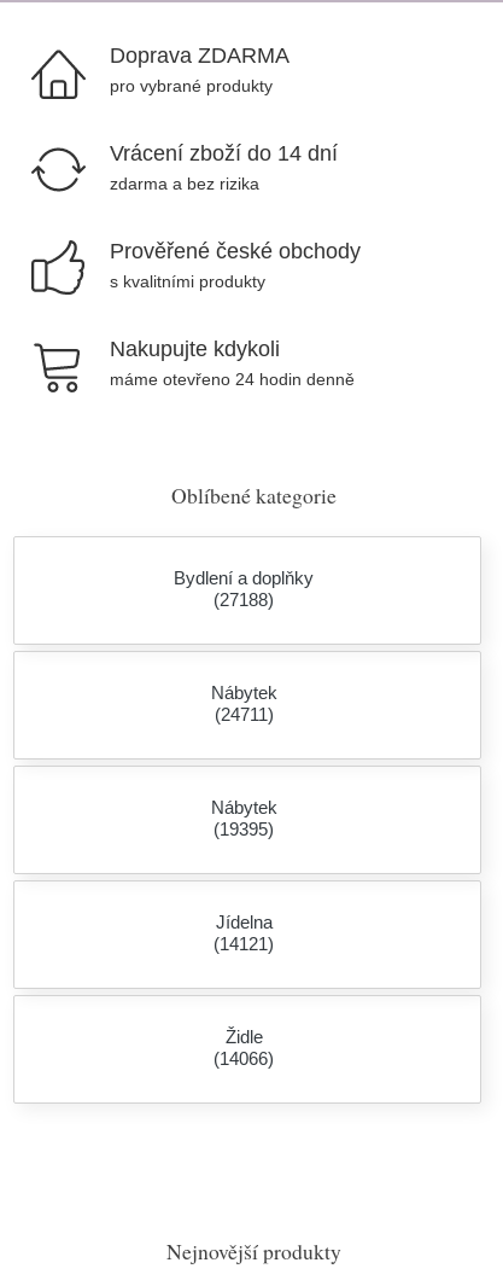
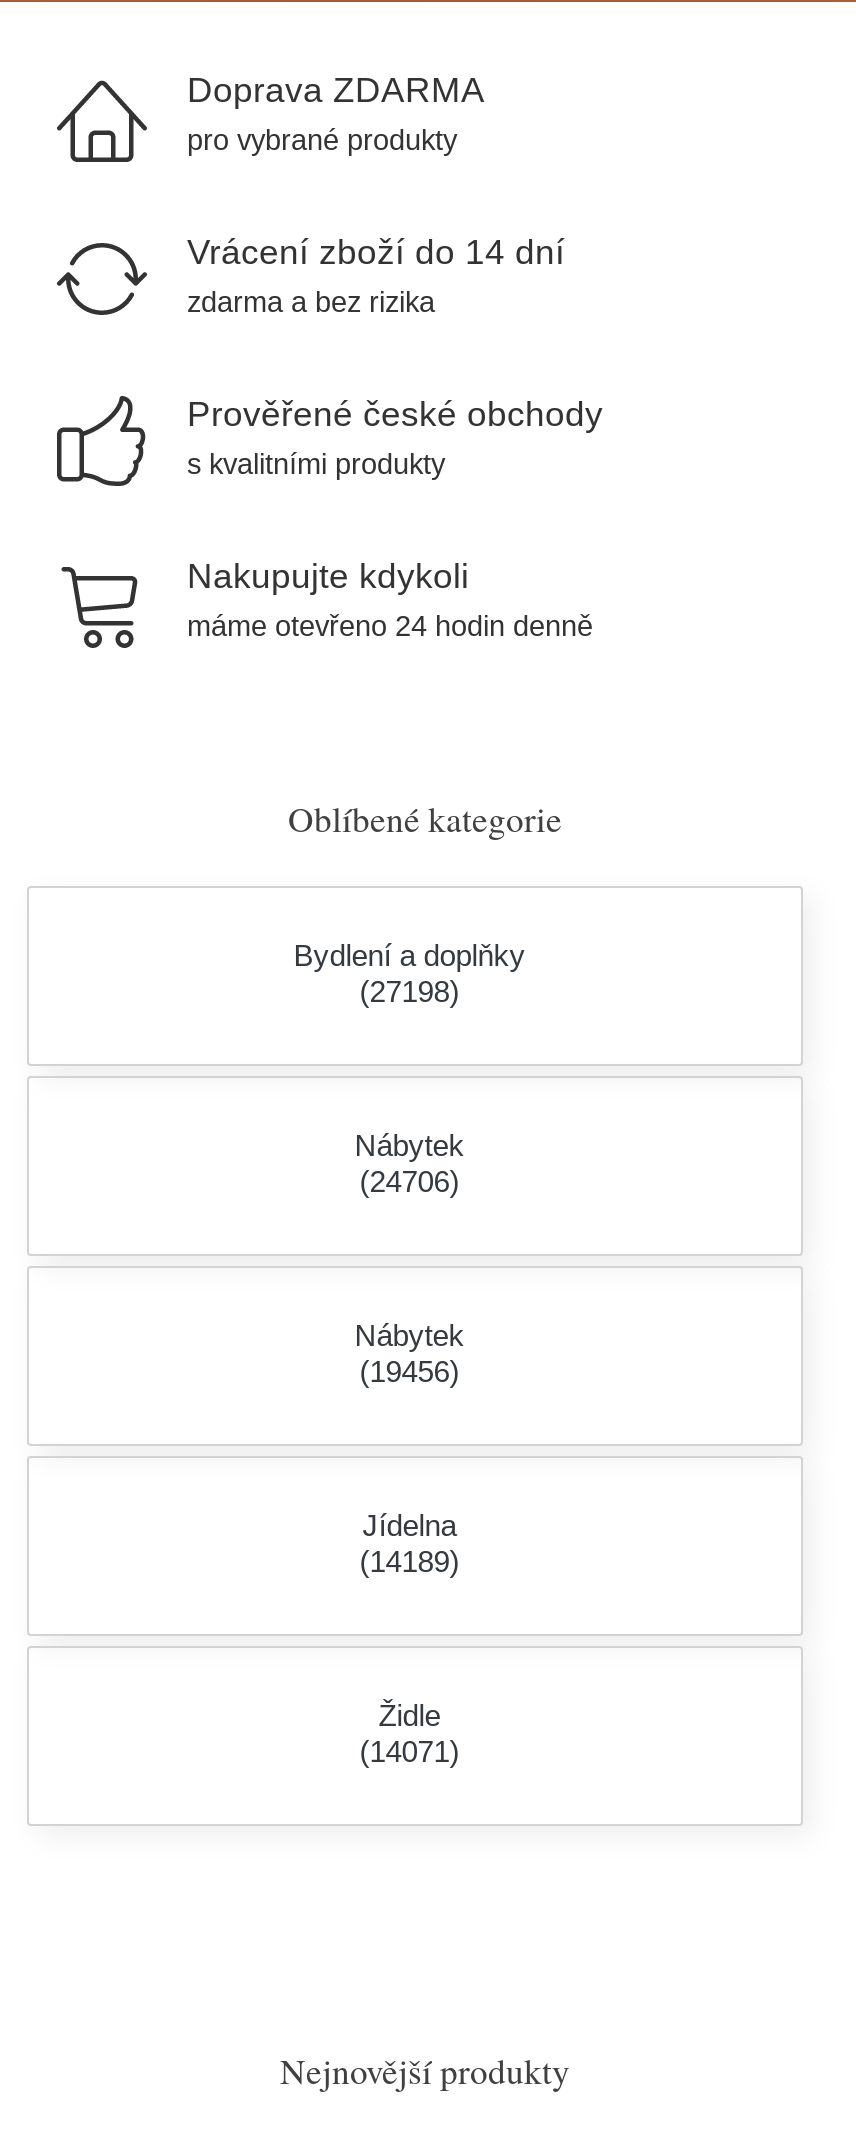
[214,589,274,610] (27188) -> [360,974,460,1008] (27198)
[214,704,274,725] (24711) -> [360,1164,460,1198] (24706)
[214,819,274,839] (19395) -> [360,1354,460,1388] (19456)
[214,933,274,954] (14121) -> [360,1544,460,1578] (14189)
[214,1048,274,1069] (14066) -> [360,1734,460,1768] (14071)

